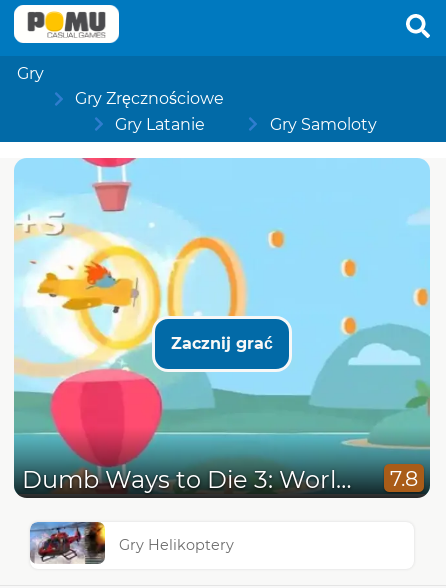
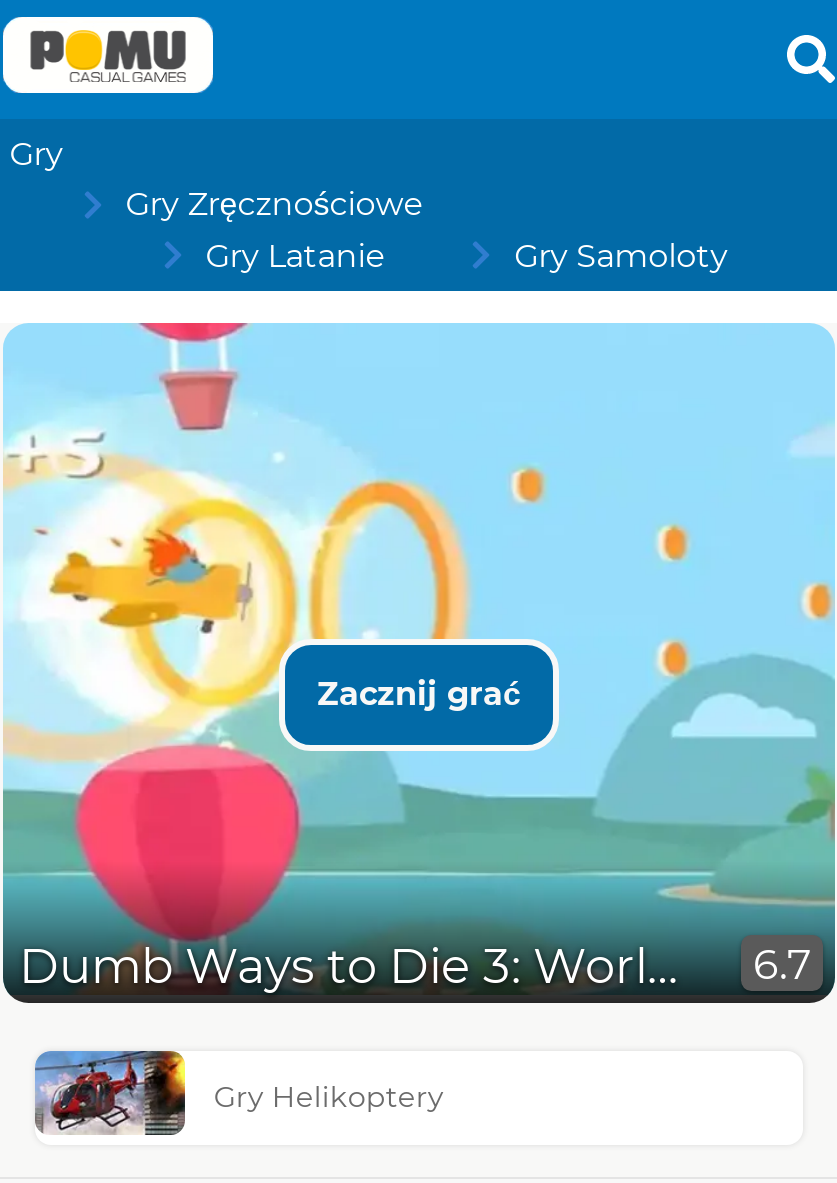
[390,466,418,491] 7.8 -> [753,938,811,988] 6.7

